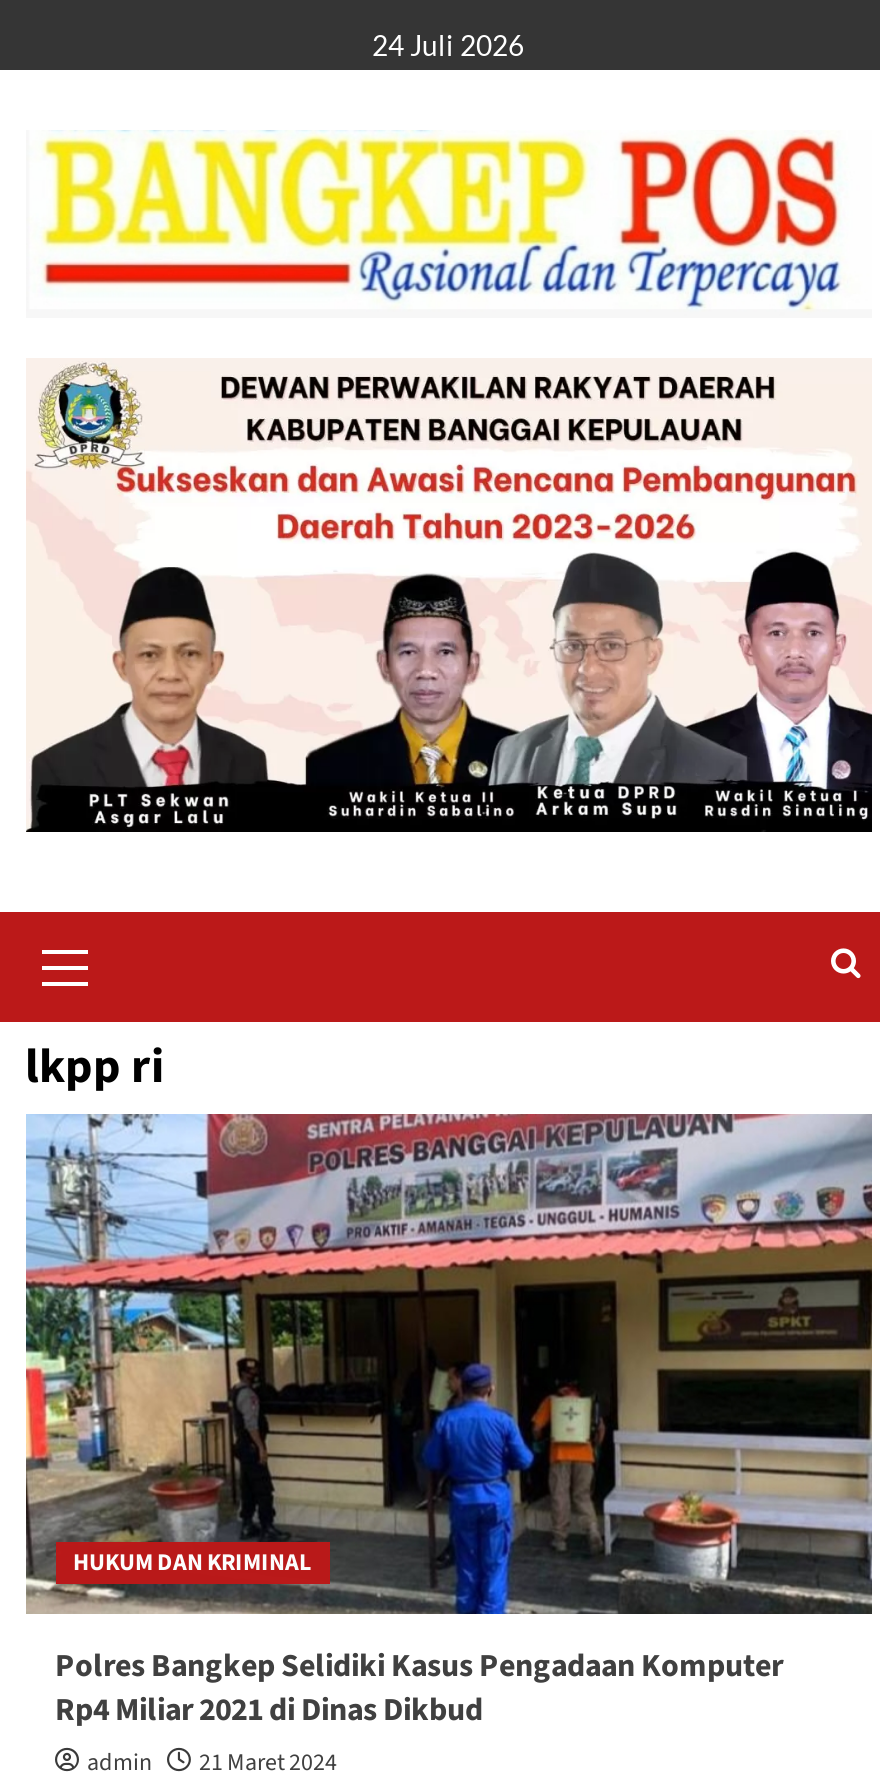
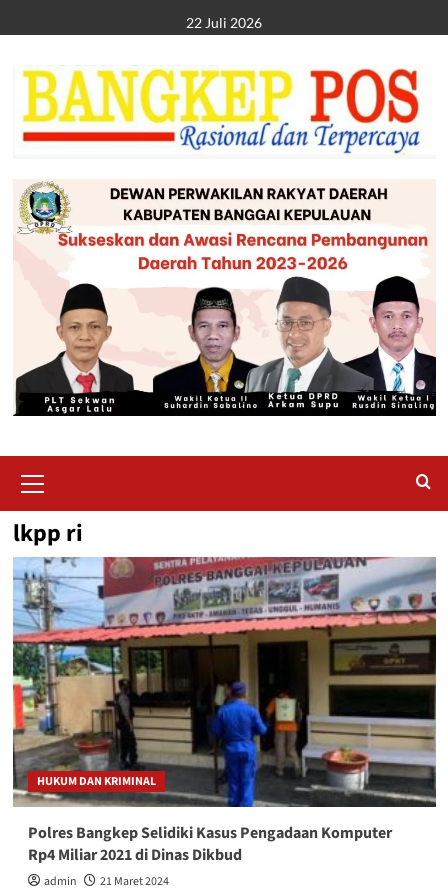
[372,28,524,62] 24 Juli 2026 -> [186,14,262,31] 22 Juli 2026

